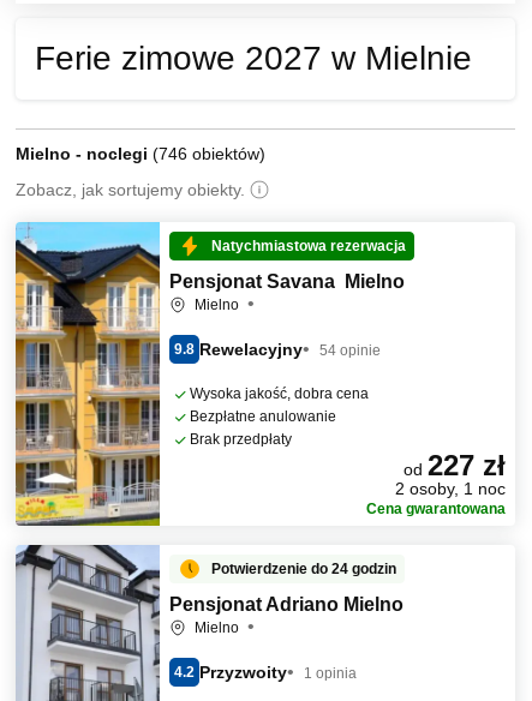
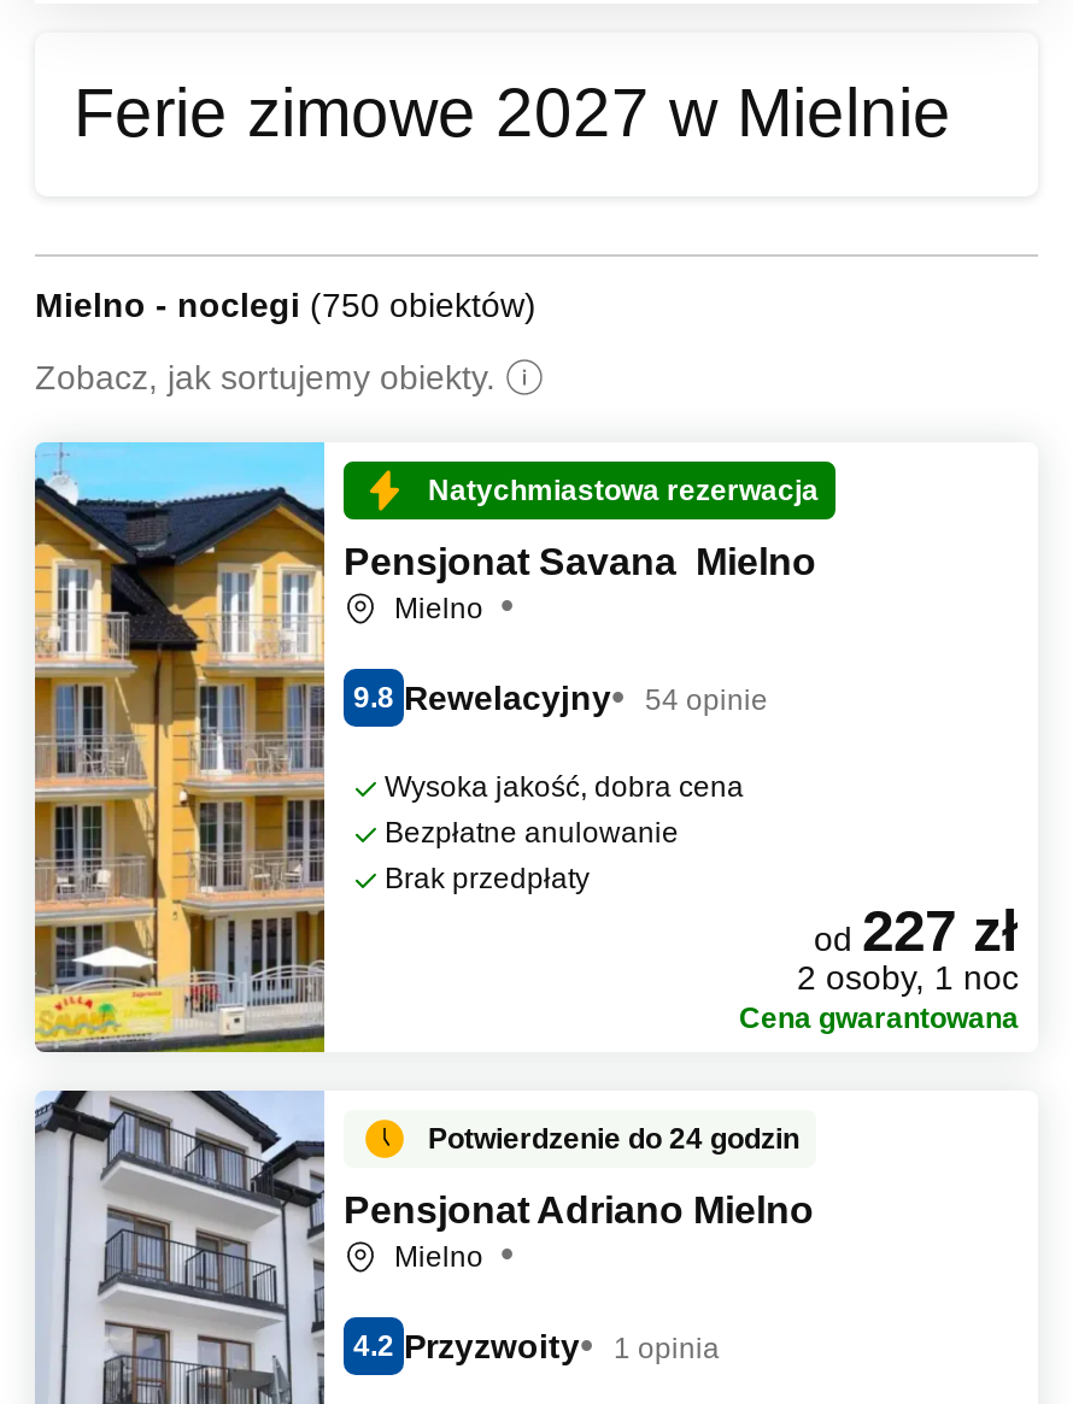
[16,144,265,163] Mielno - noclegi (746 obiektów) -> [35,286,536,324] Mielno - noclegi (750 obiektów)

